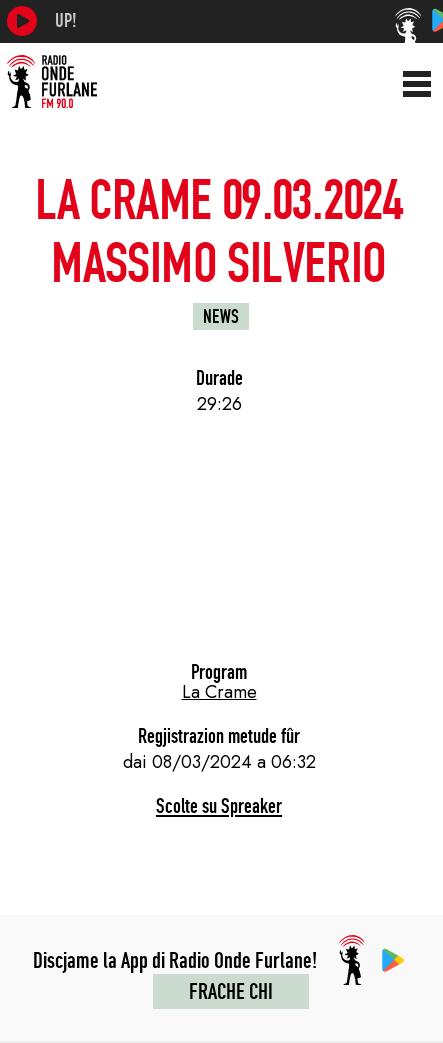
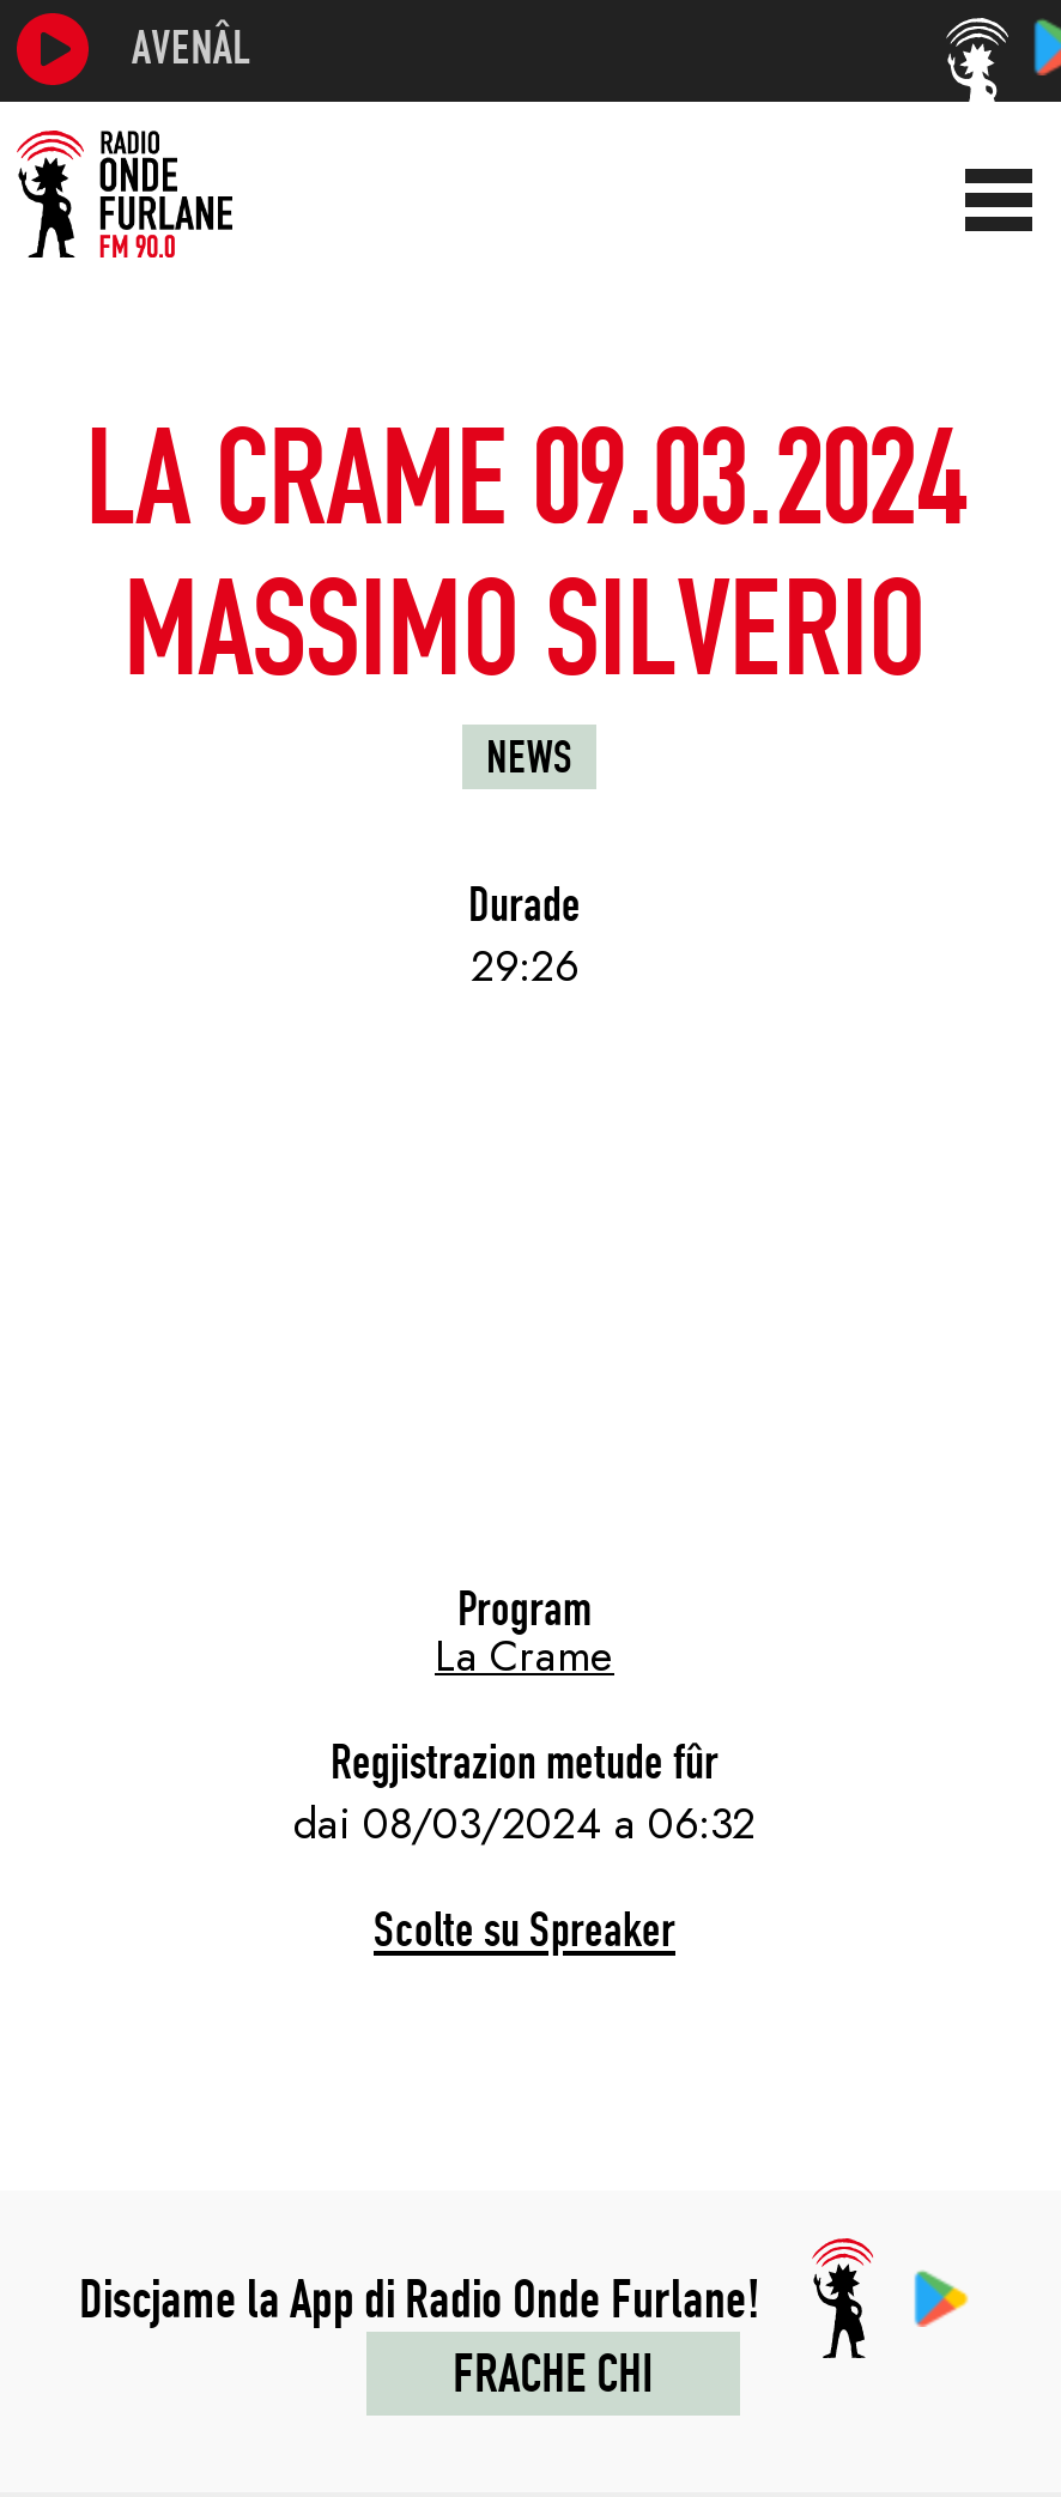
[55,8,78,32] UP! -> [132,18,252,76] AVENÂL

